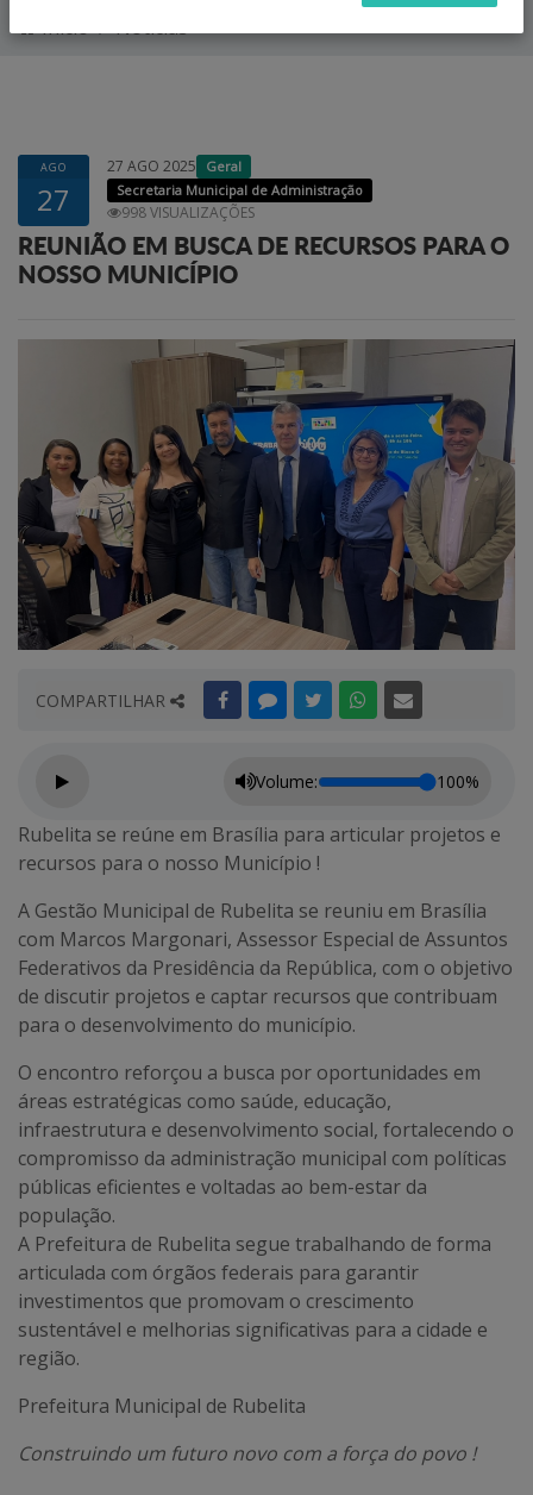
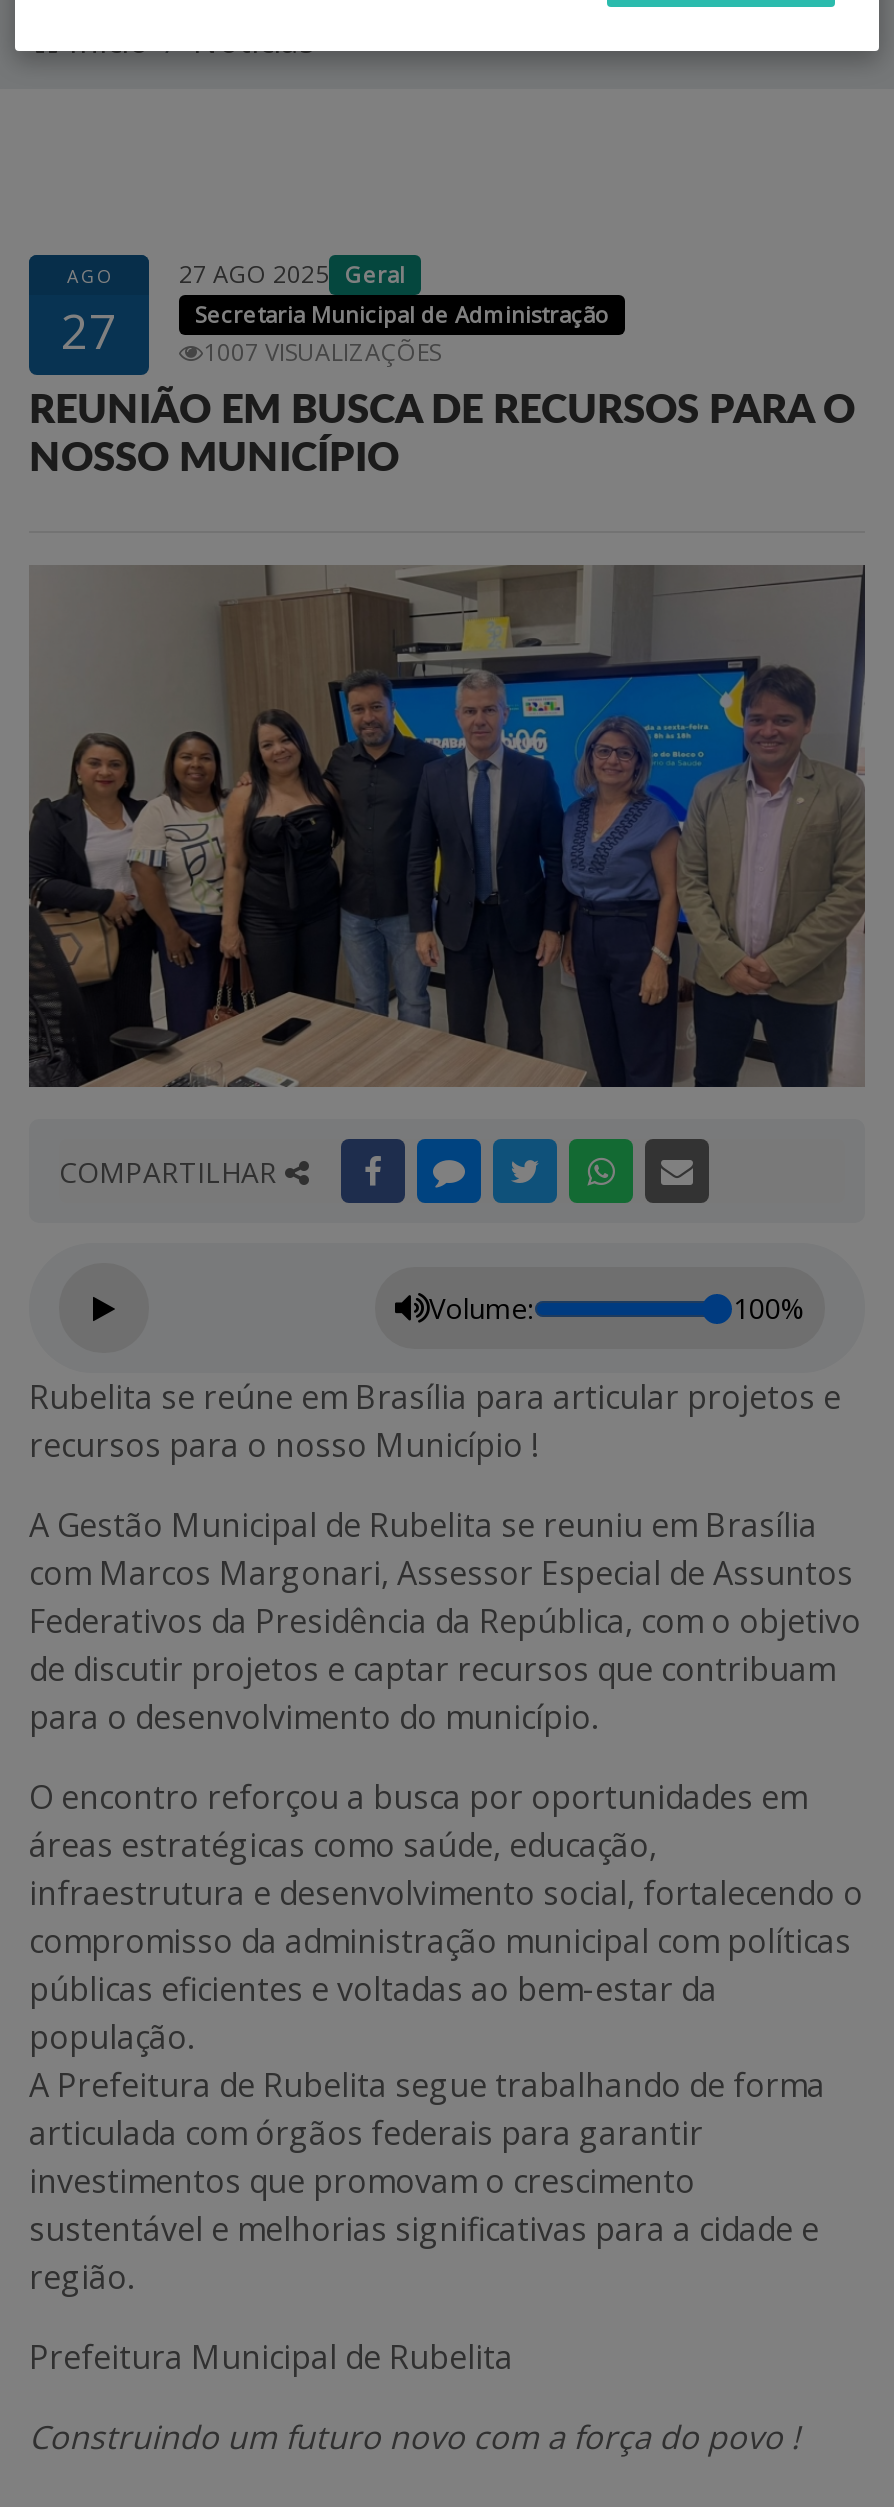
[121,202,255,223] 998 VISUALIZAÇÕES -> [203,335,441,369] 1007 VISUALIZAÇÕES

